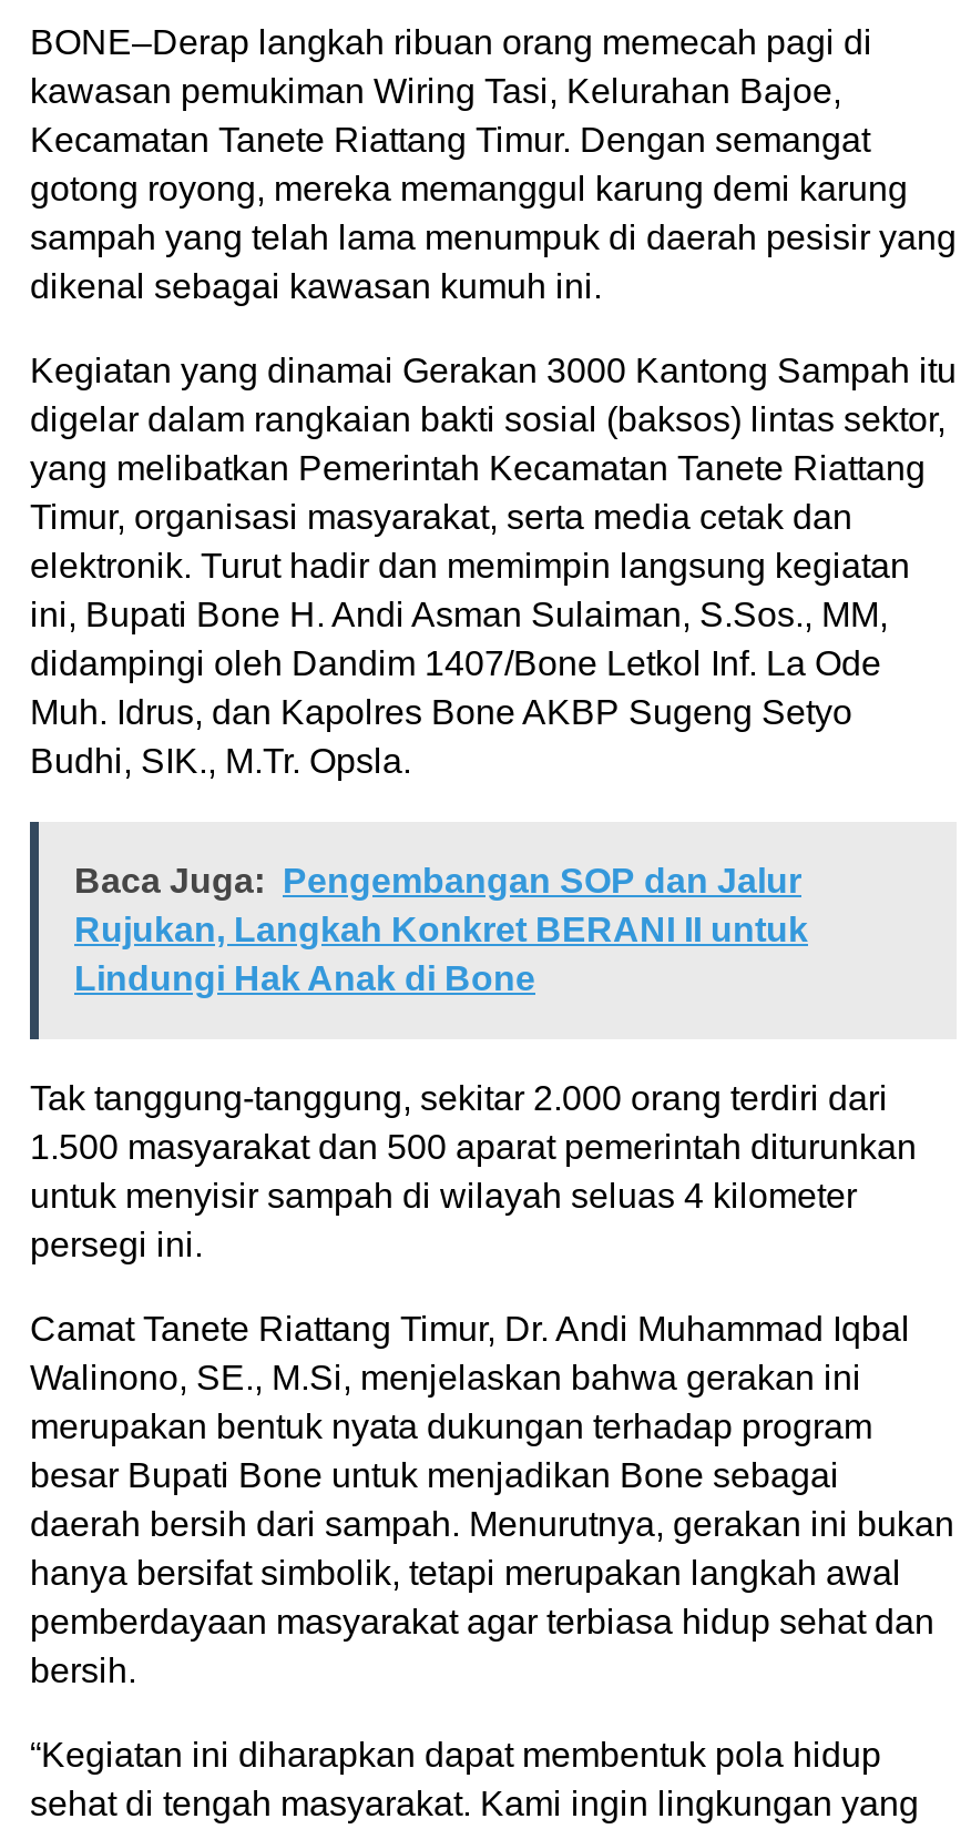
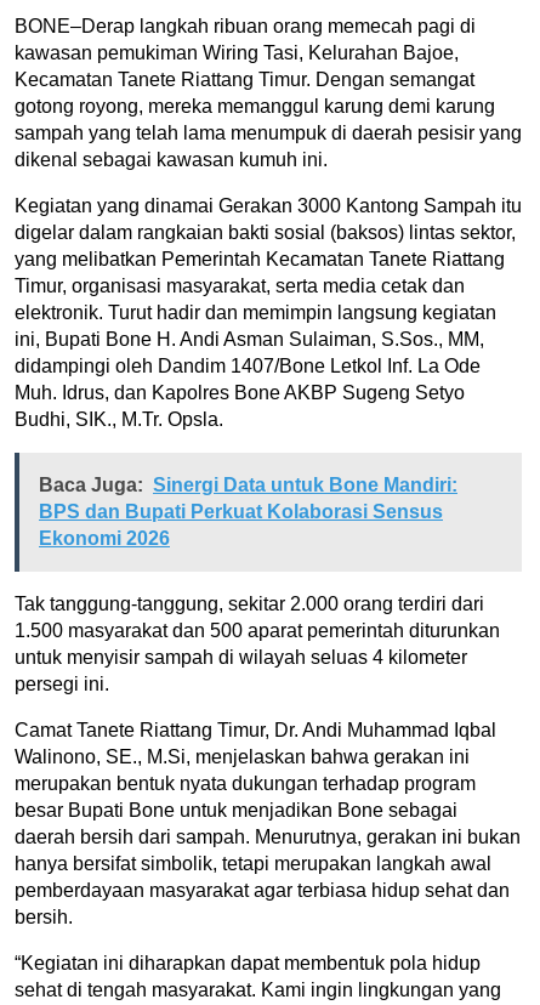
[74,861,808,996] Baca Juga: Pengembangan SOP dan Jalur | Rujukan, Langkah Konkret BERANI II untuk | Lindungi Hak Anak di Bone -> [39,475,457,549] Baca Juga: Sinergi Data untuk Bone Mandiri: | BPS dan Bupati Perkuat Kolaborasi Sensus | Ekonomi 2026

